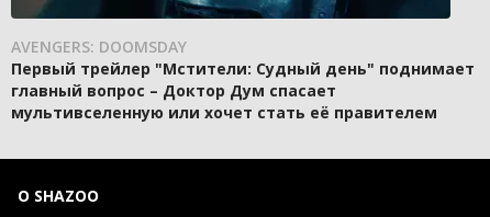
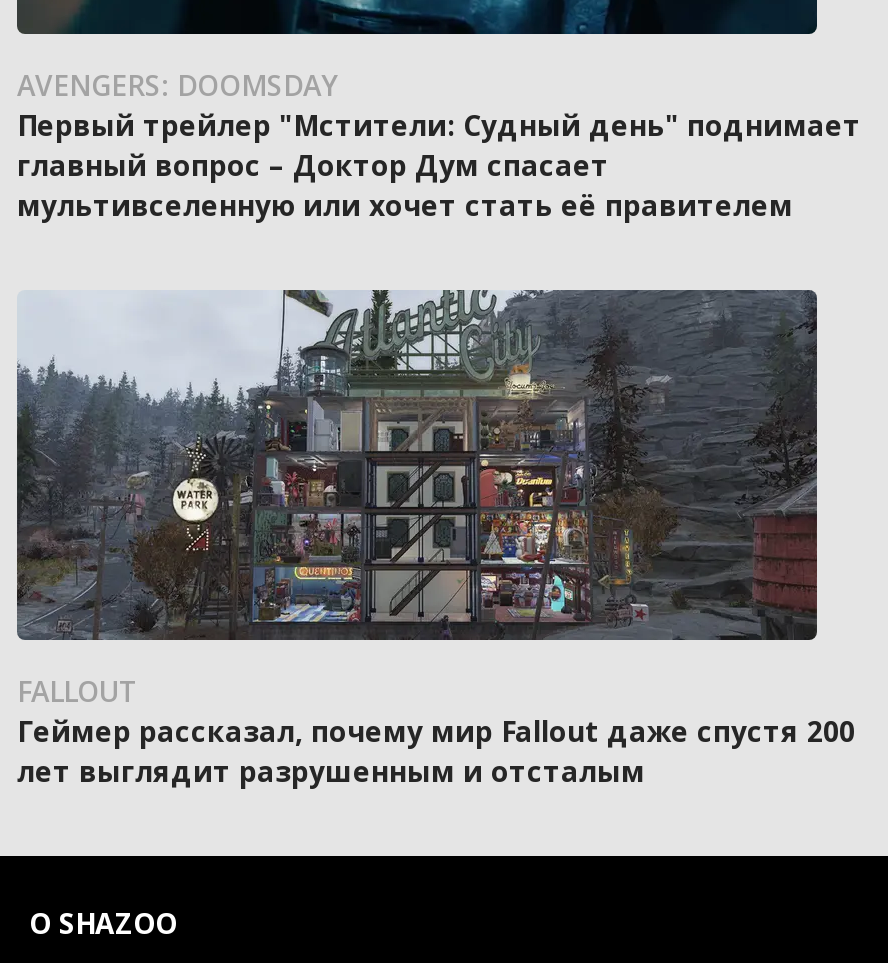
none -> [15,288,855,790] [image] | FALLOUT | Геймер рассказал, почему мир Fallout даже спустя 200 | лет выглядит разрушенным и отсталым

